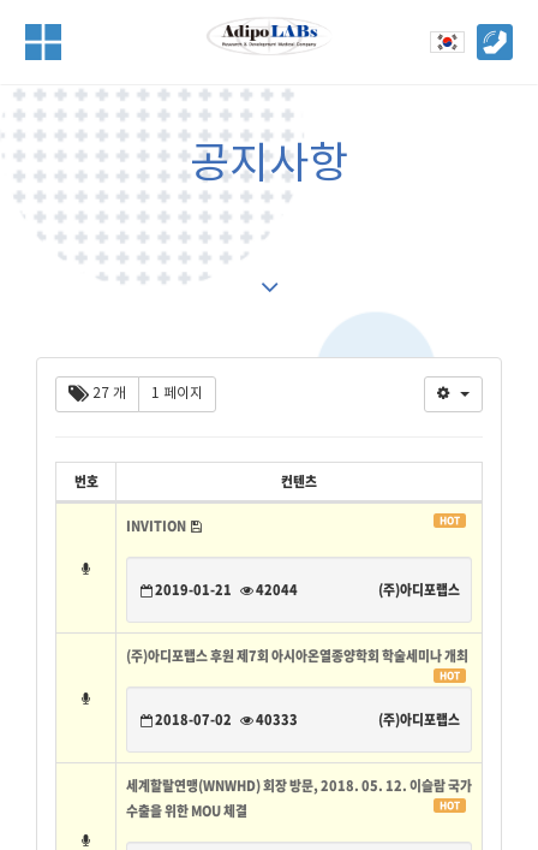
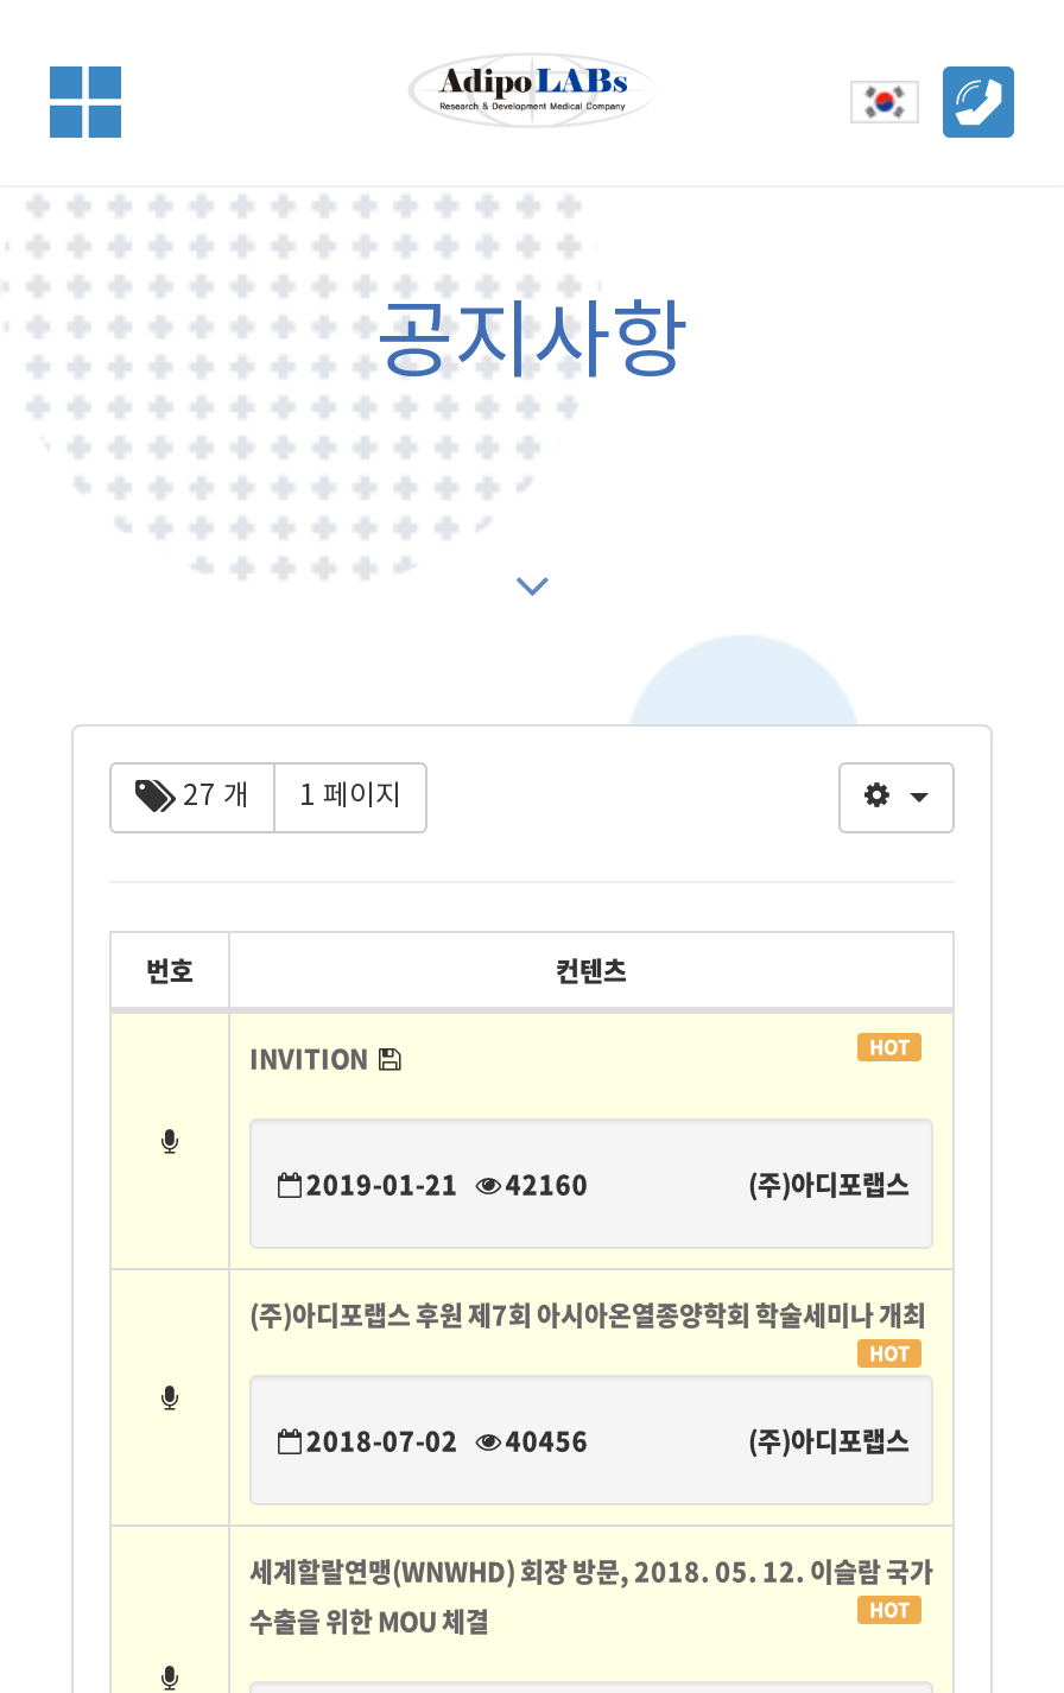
[155,579,298,599] 2019-01-21 42044 -> [306,1163,589,1201] 2019-01-21 42160
[155,709,298,729] 2018-07-02 40333 -> [306,1420,589,1458] 2018-07-02 40456

